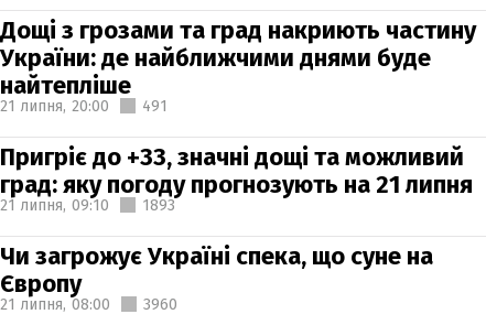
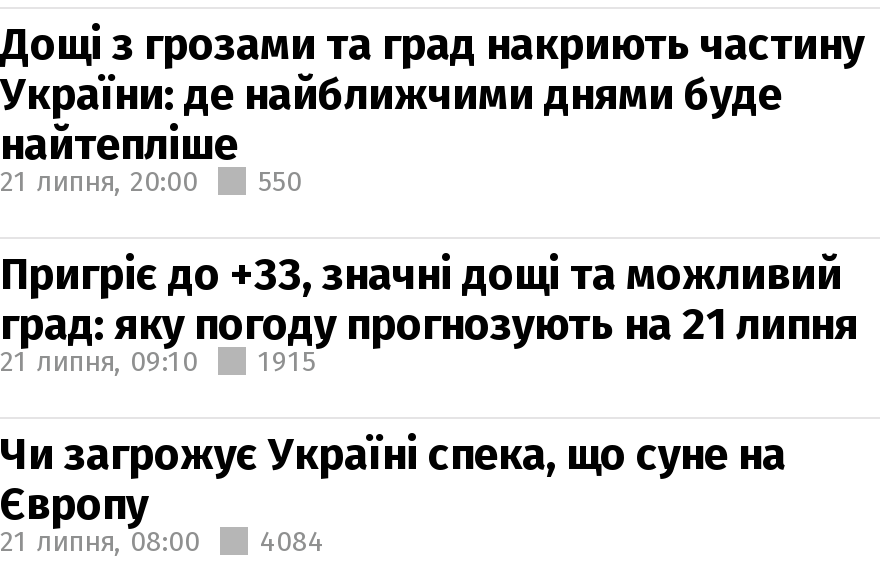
[0,96,168,115] 21 липня, 20:00 491 -> [0,164,302,198] 21 липня, 20:00 550
[142,196,175,214] 1893 -> [258,344,316,378] 1915
[0,295,177,313] 21 липня, 08:00 3960 -> [0,524,324,558] 21 липня, 08:00 4084

